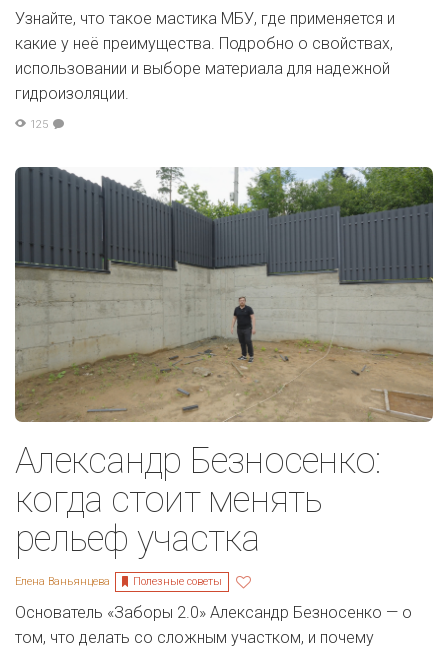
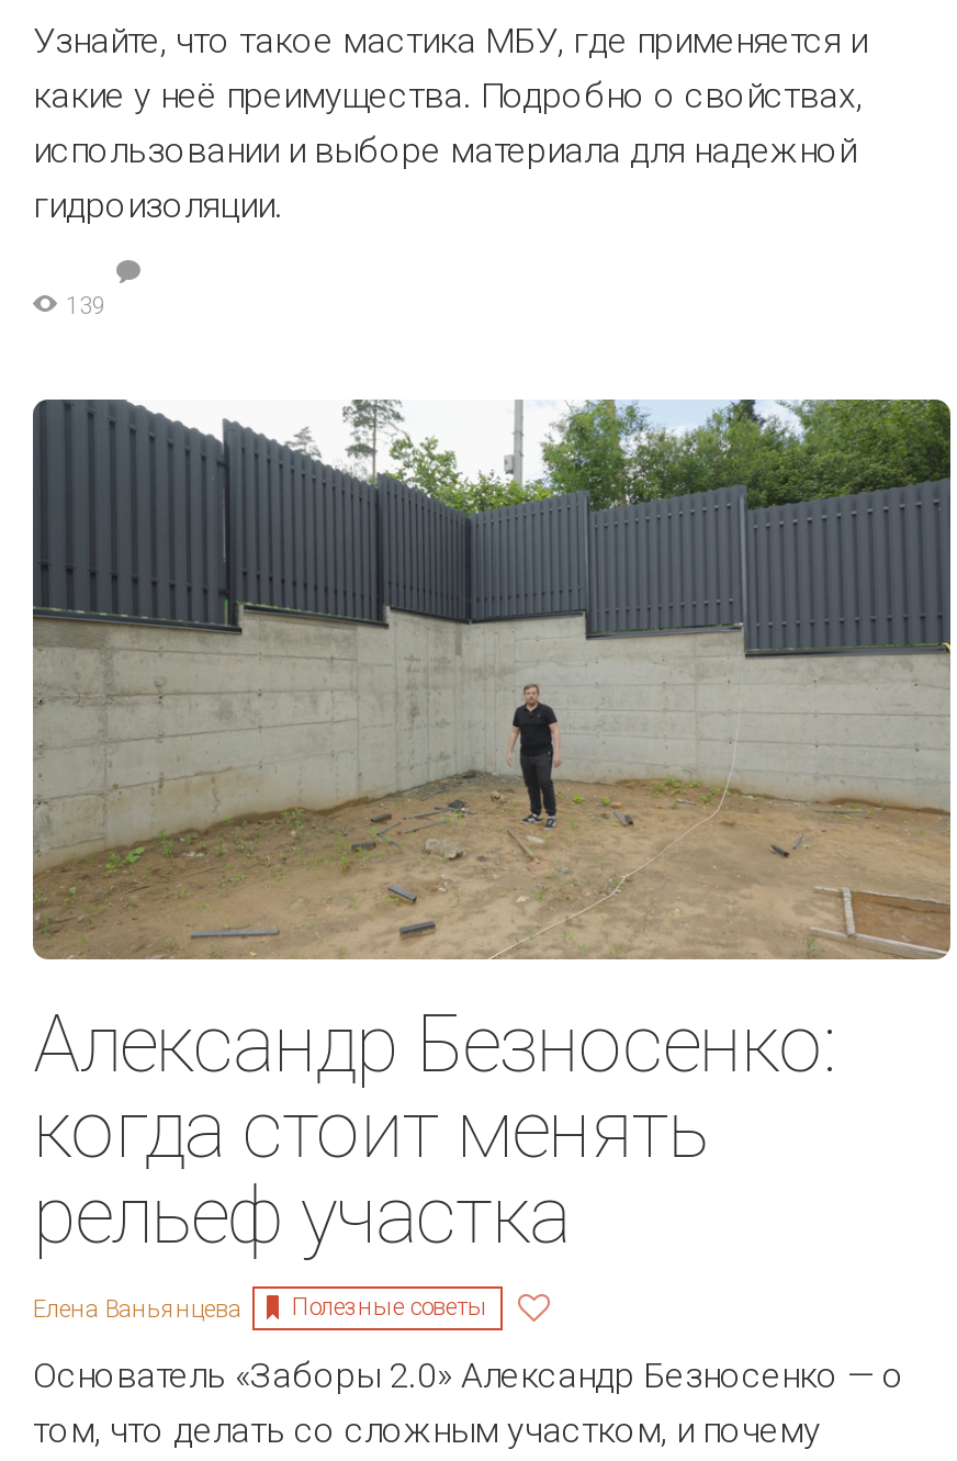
[30,118,48,131] 125 -> [66,292,105,320] 139

